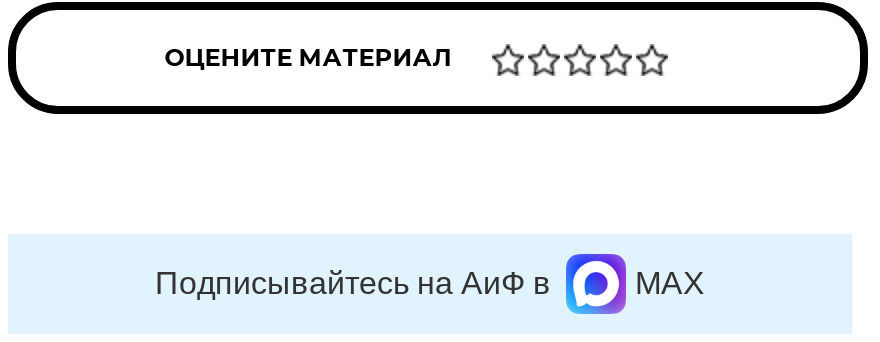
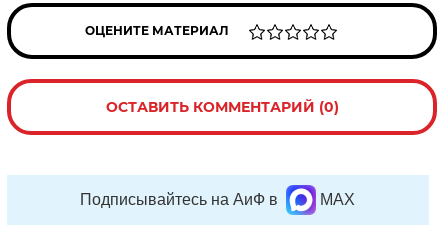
none -> [106,98,339,116] ОСТАВИТЬ КОММЕНТАРИЙ (0)

